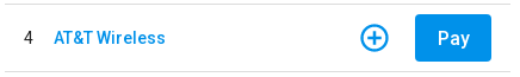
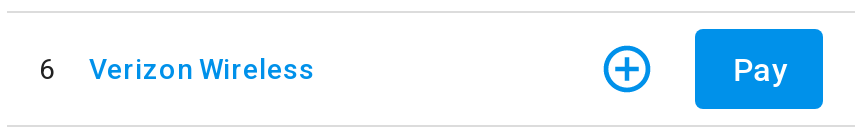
[24,28,33,47] 4 -> [39,52,55,84] 6
[54,28,166,47] AT&T Wireless -> [89,52,315,84] Verizon Wireless

